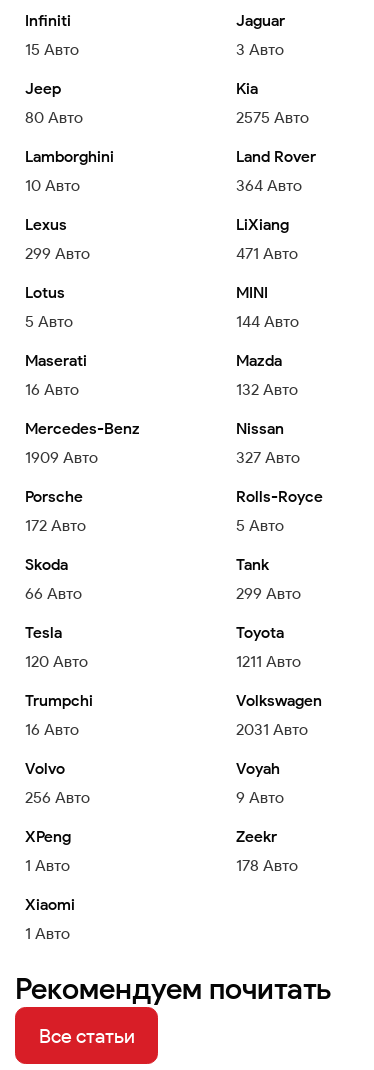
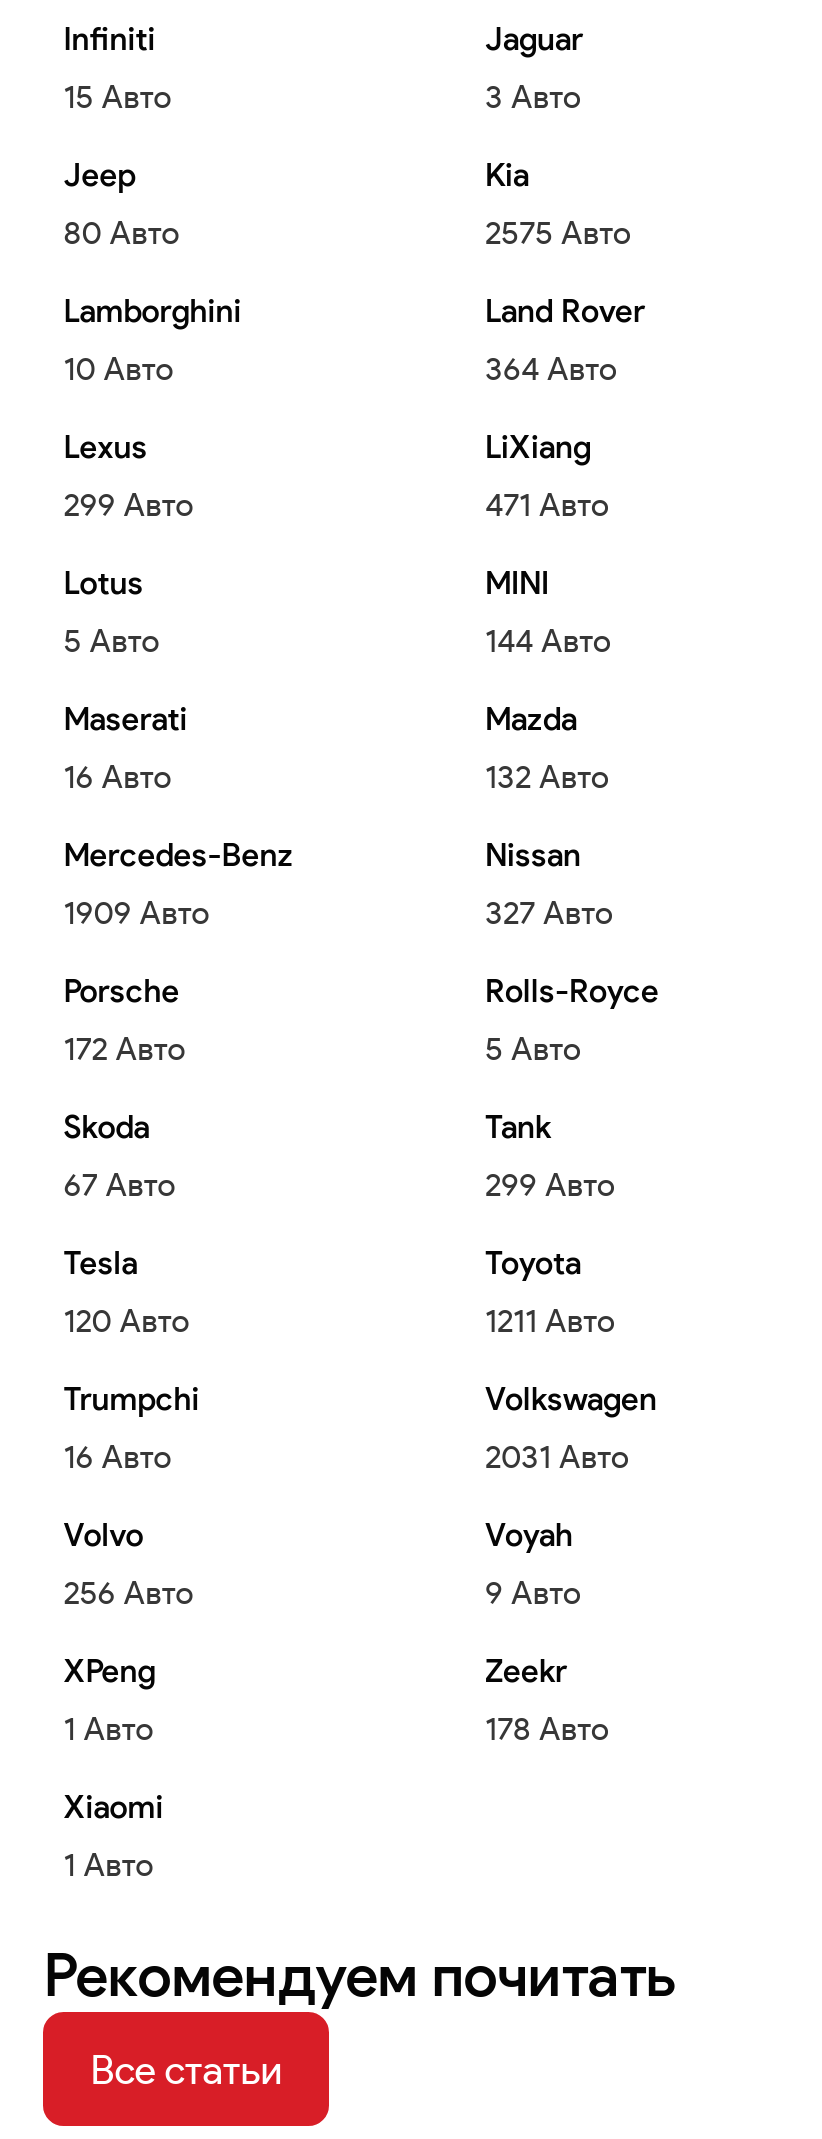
[25,584,82,603] 66 Авто -> [64,1166,176,1204] 67 Авто

